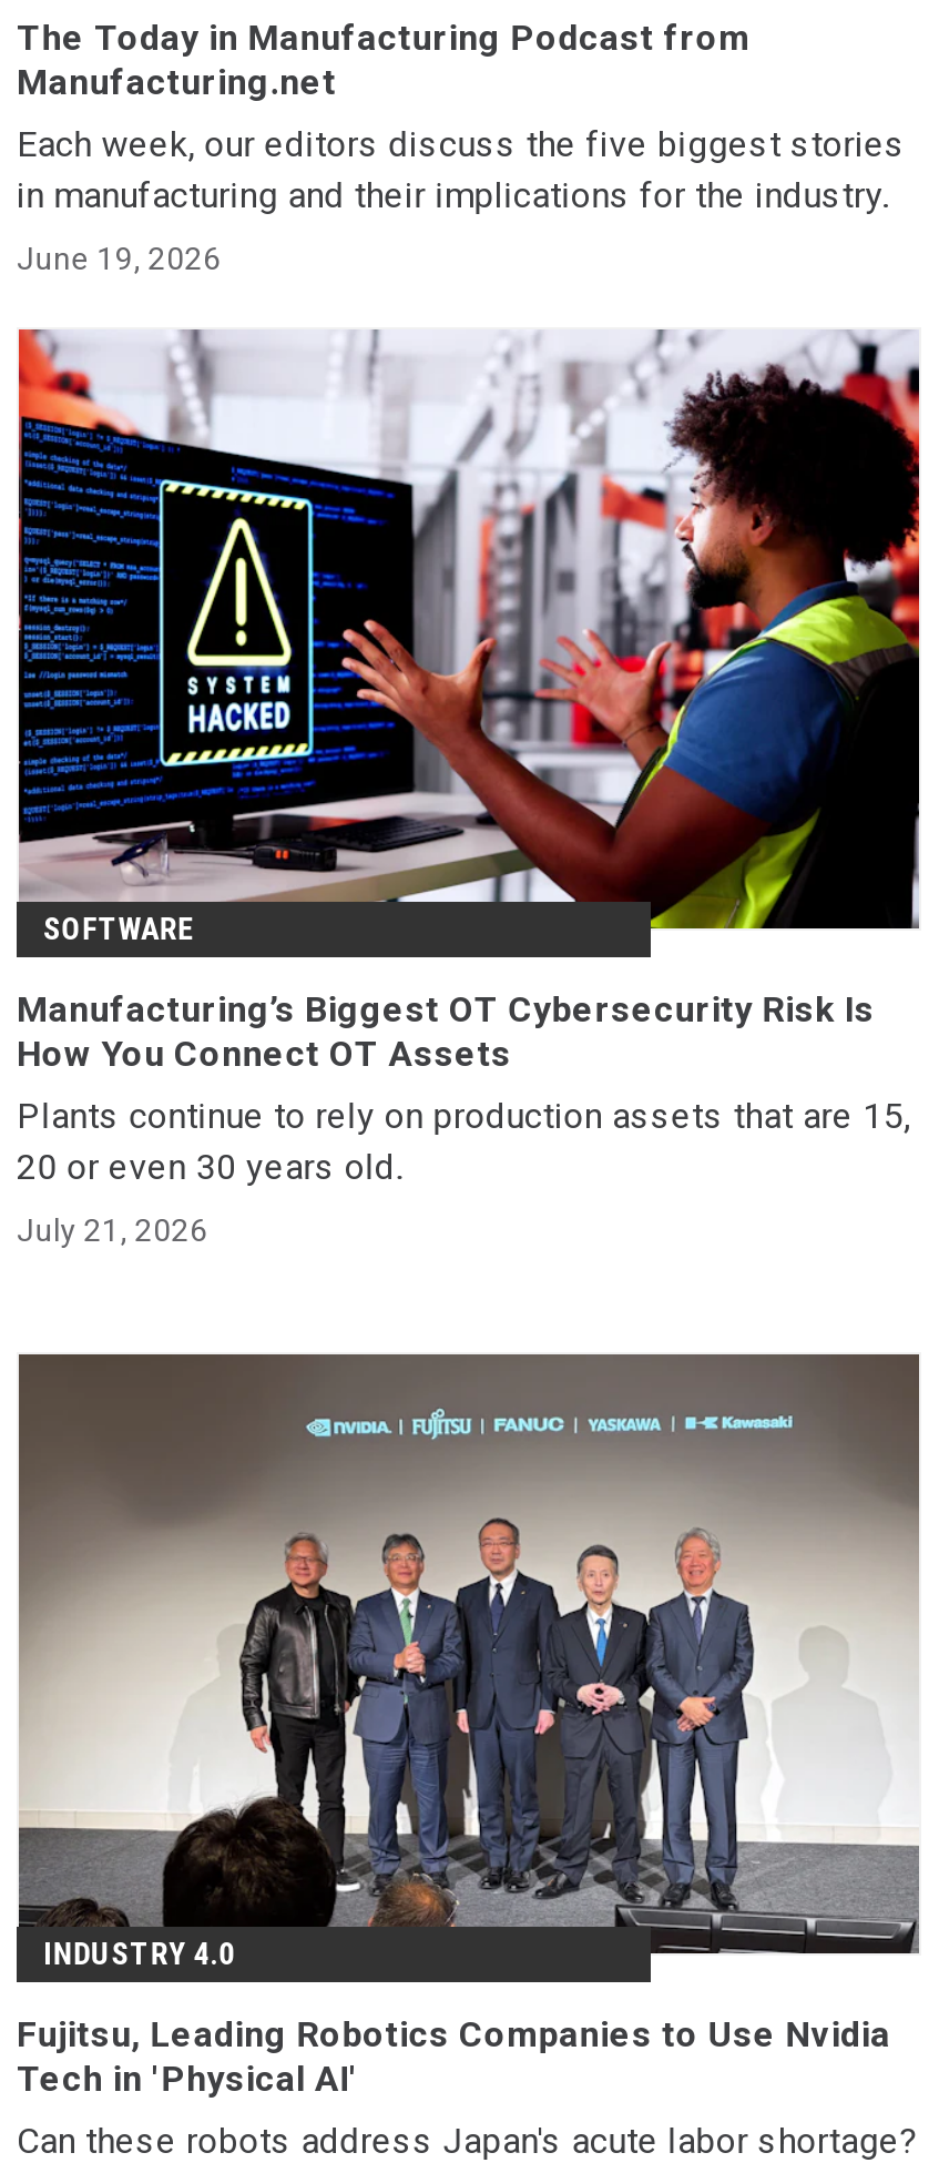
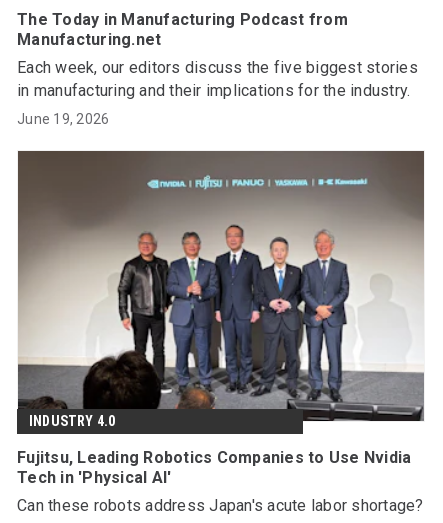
[17,327,921,1248] [image] | SOFTWARE | Manufacturing’s Biggest OT Cybersecurity Risk Is | How You Connect OT Assets | Plants continue to rely on production assets that are 15, | 20 or even 30 years old. | July 21, 2026 -> none

